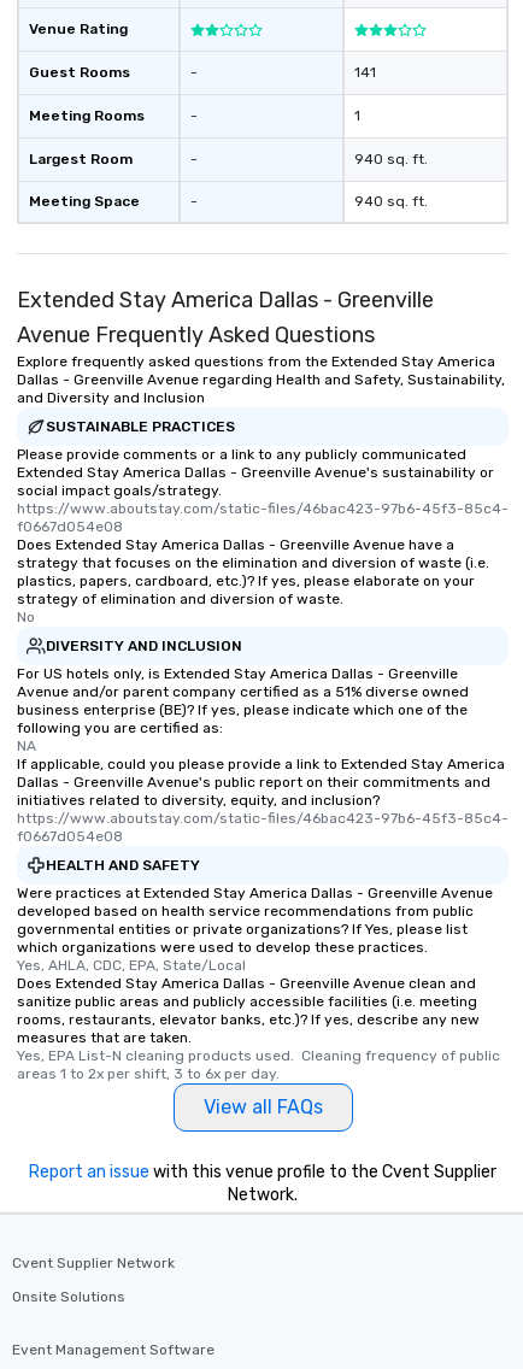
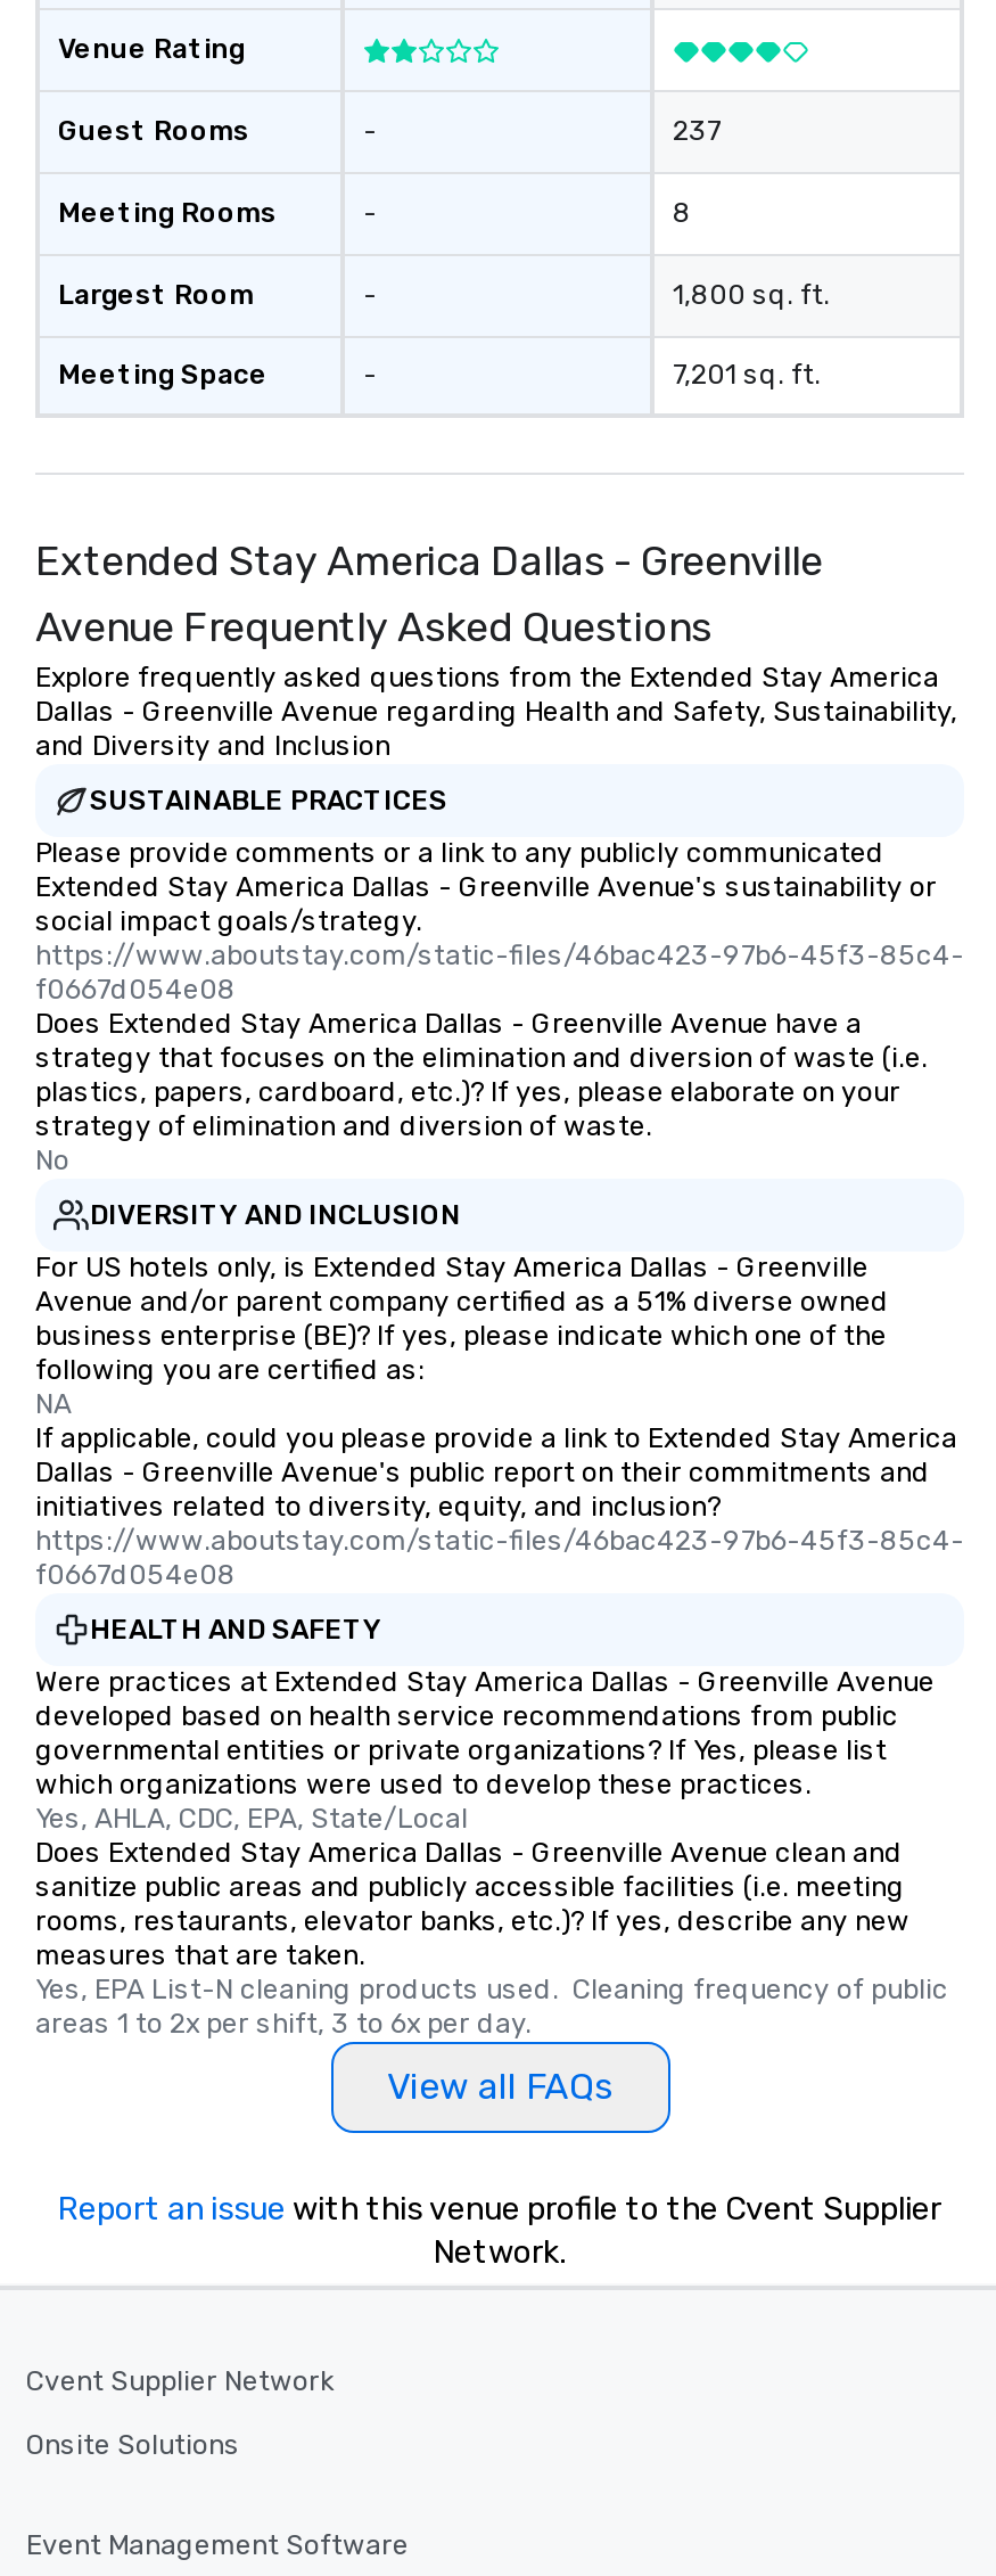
[354,64,376,81] 141 -> [673,115,721,147] 237
[354,107,360,124] 1 -> [673,197,691,229] 8
[354,151,428,168] 940 sq. ft. -> [673,279,830,311] 1,800 sq. ft.
[354,193,428,210] 940 sq. ft. -> [673,359,821,391] 7,201 sq. ft.

